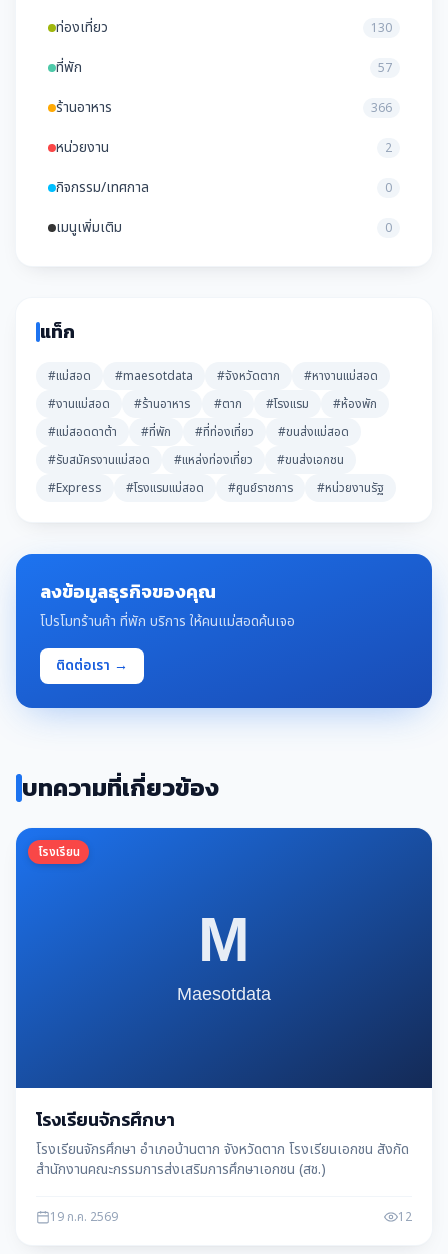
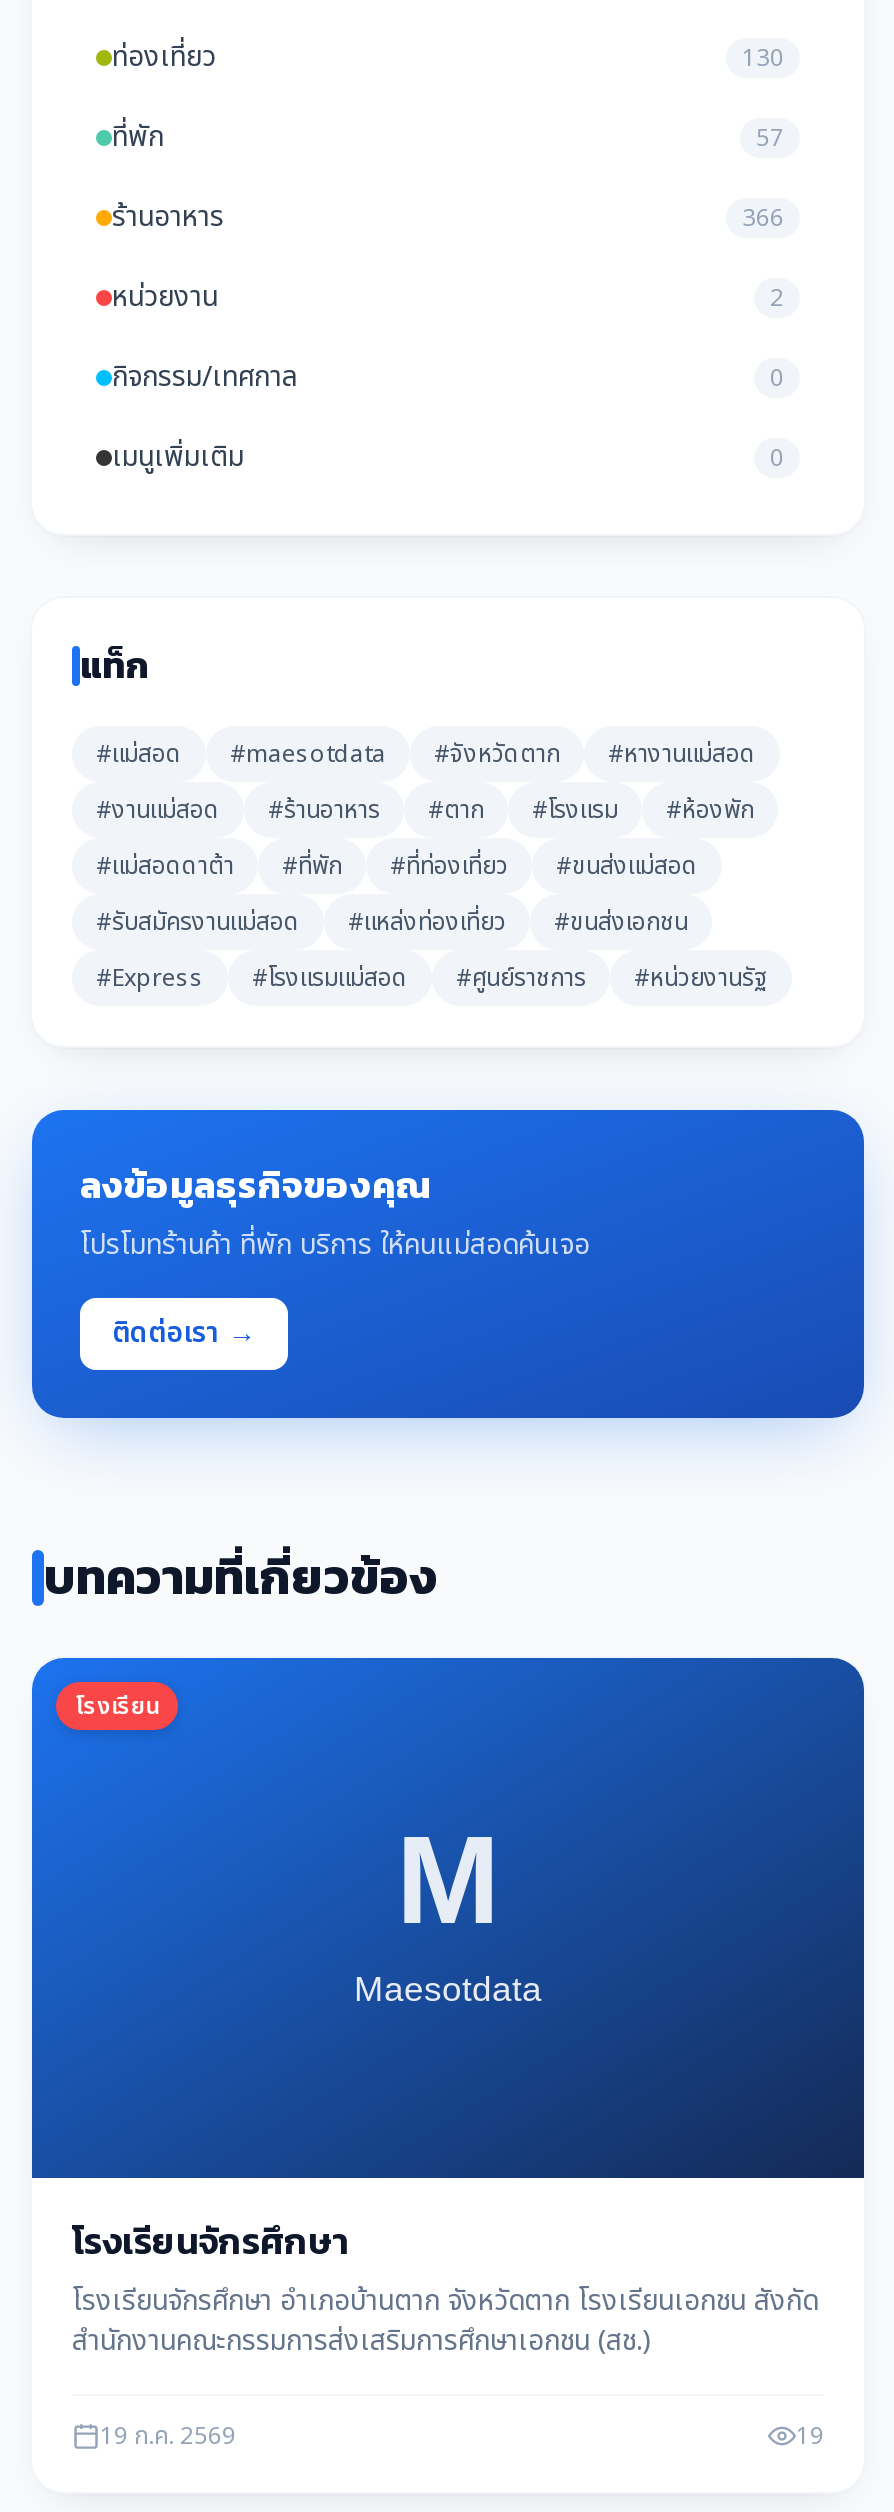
[398,1208,412,1226] 12 -> [796,2419,824,2455] 19

